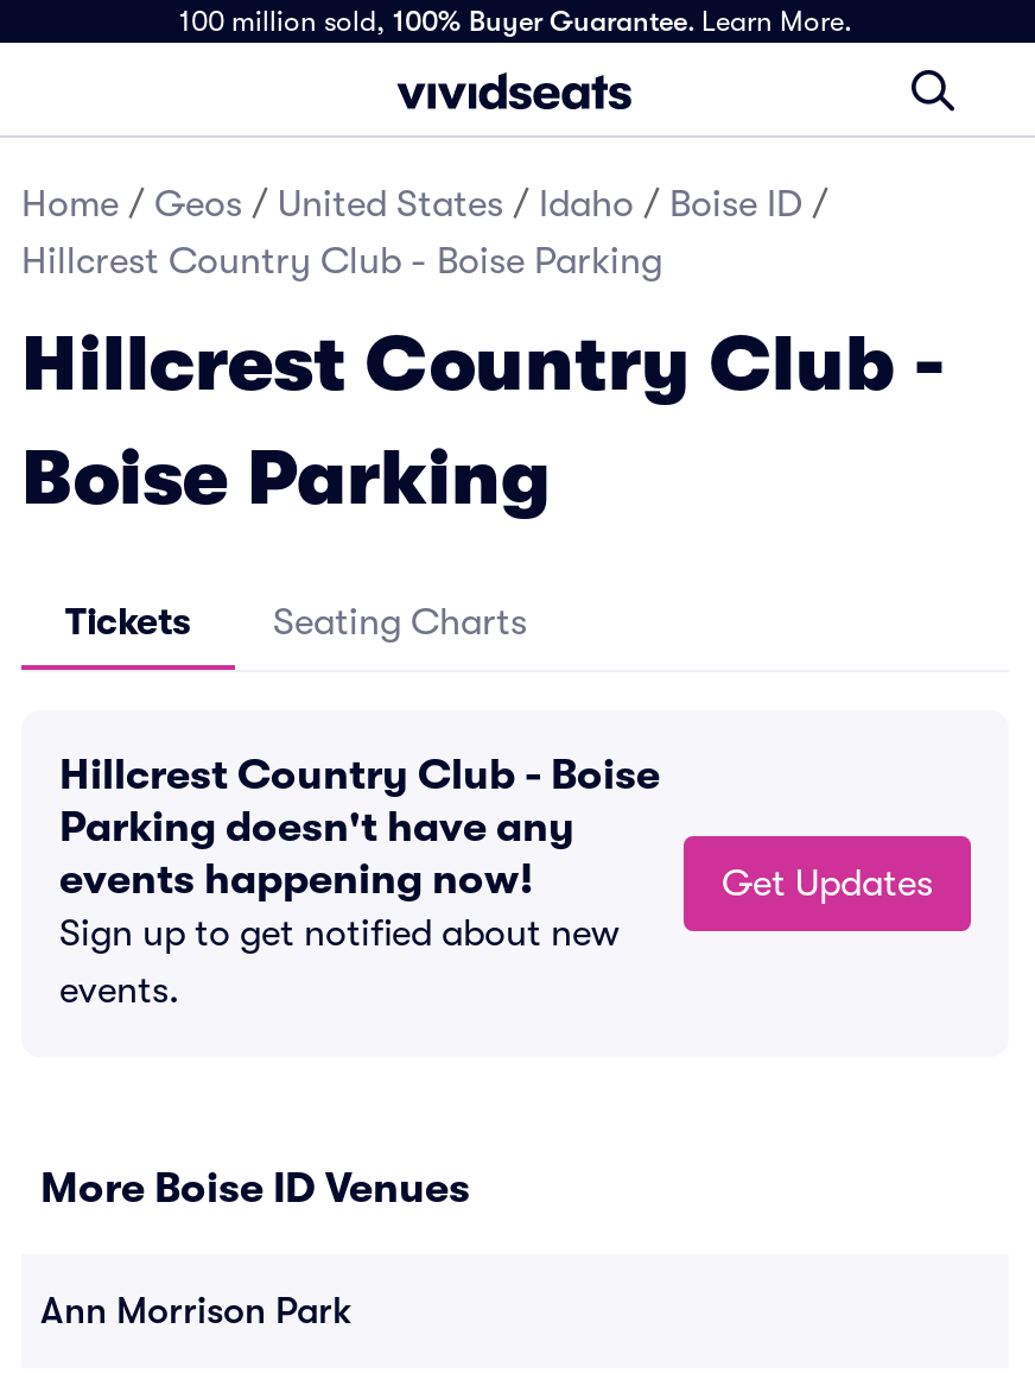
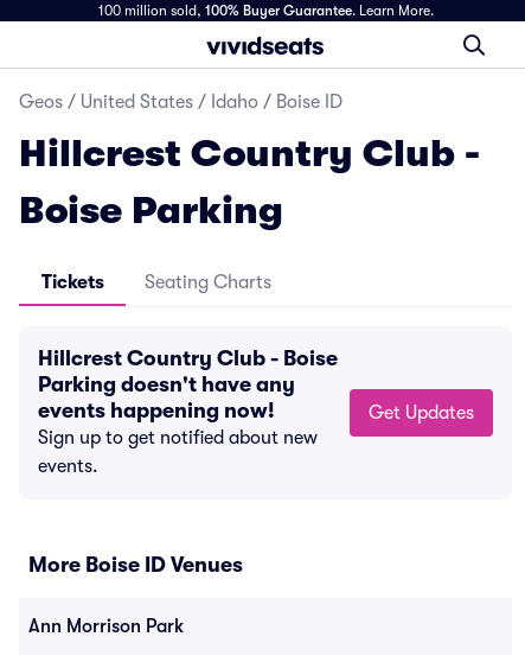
[21,183,828,283] Home / Geos / United States / Idaho / Boise ID / | Hillcrest Country Club - Boise Parking -> [19,91,342,113] Geos / United States / Idaho / Boise ID

